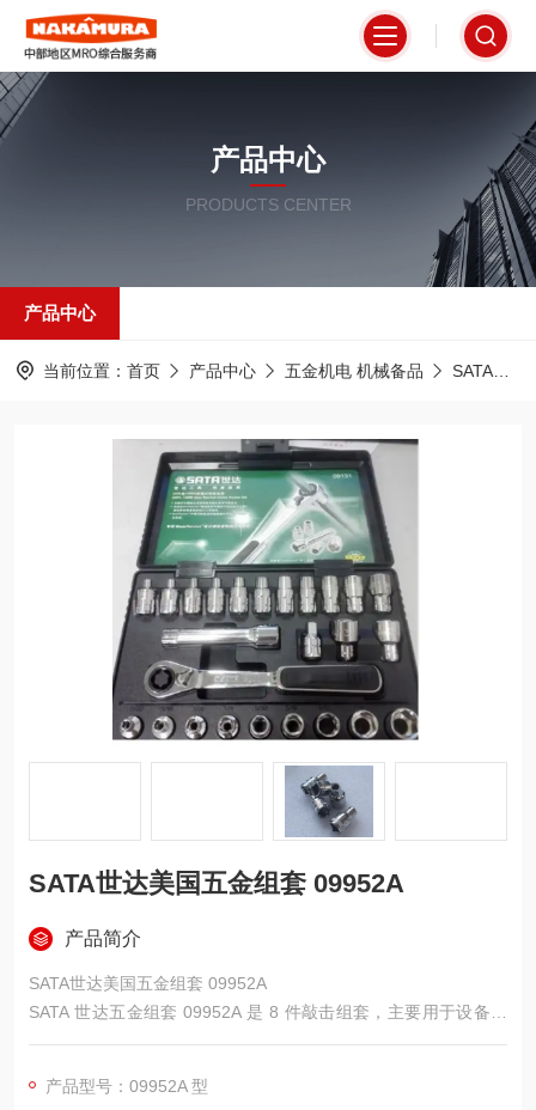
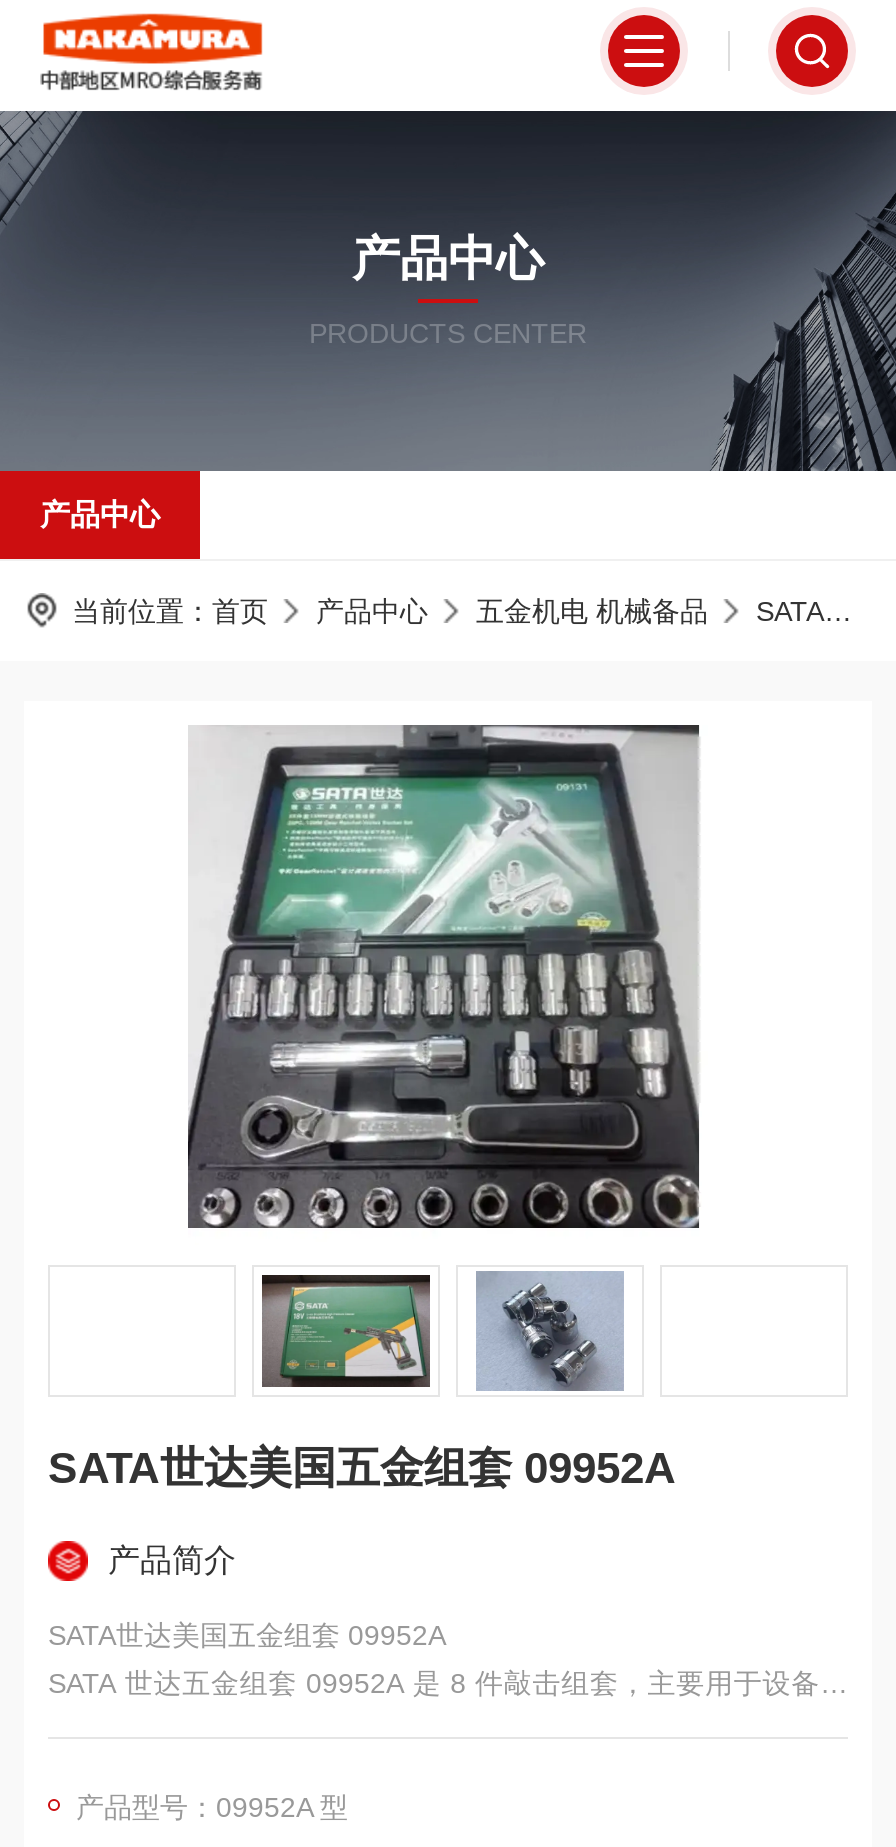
none -> [260,1273,432,1389] [image]

